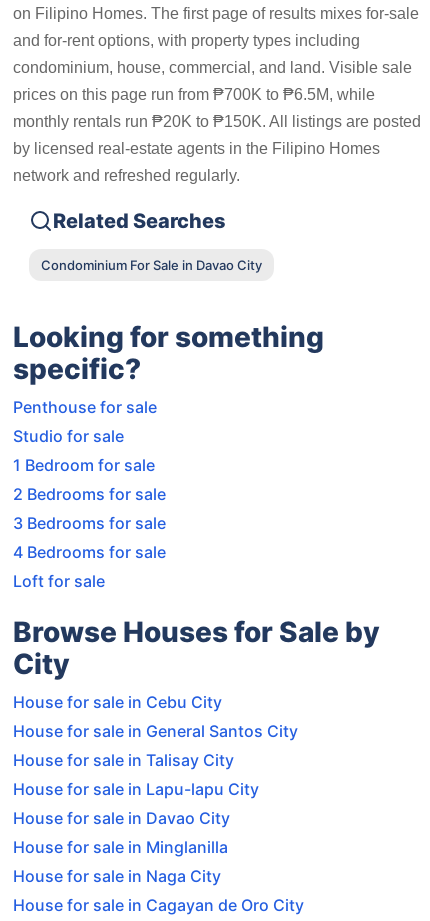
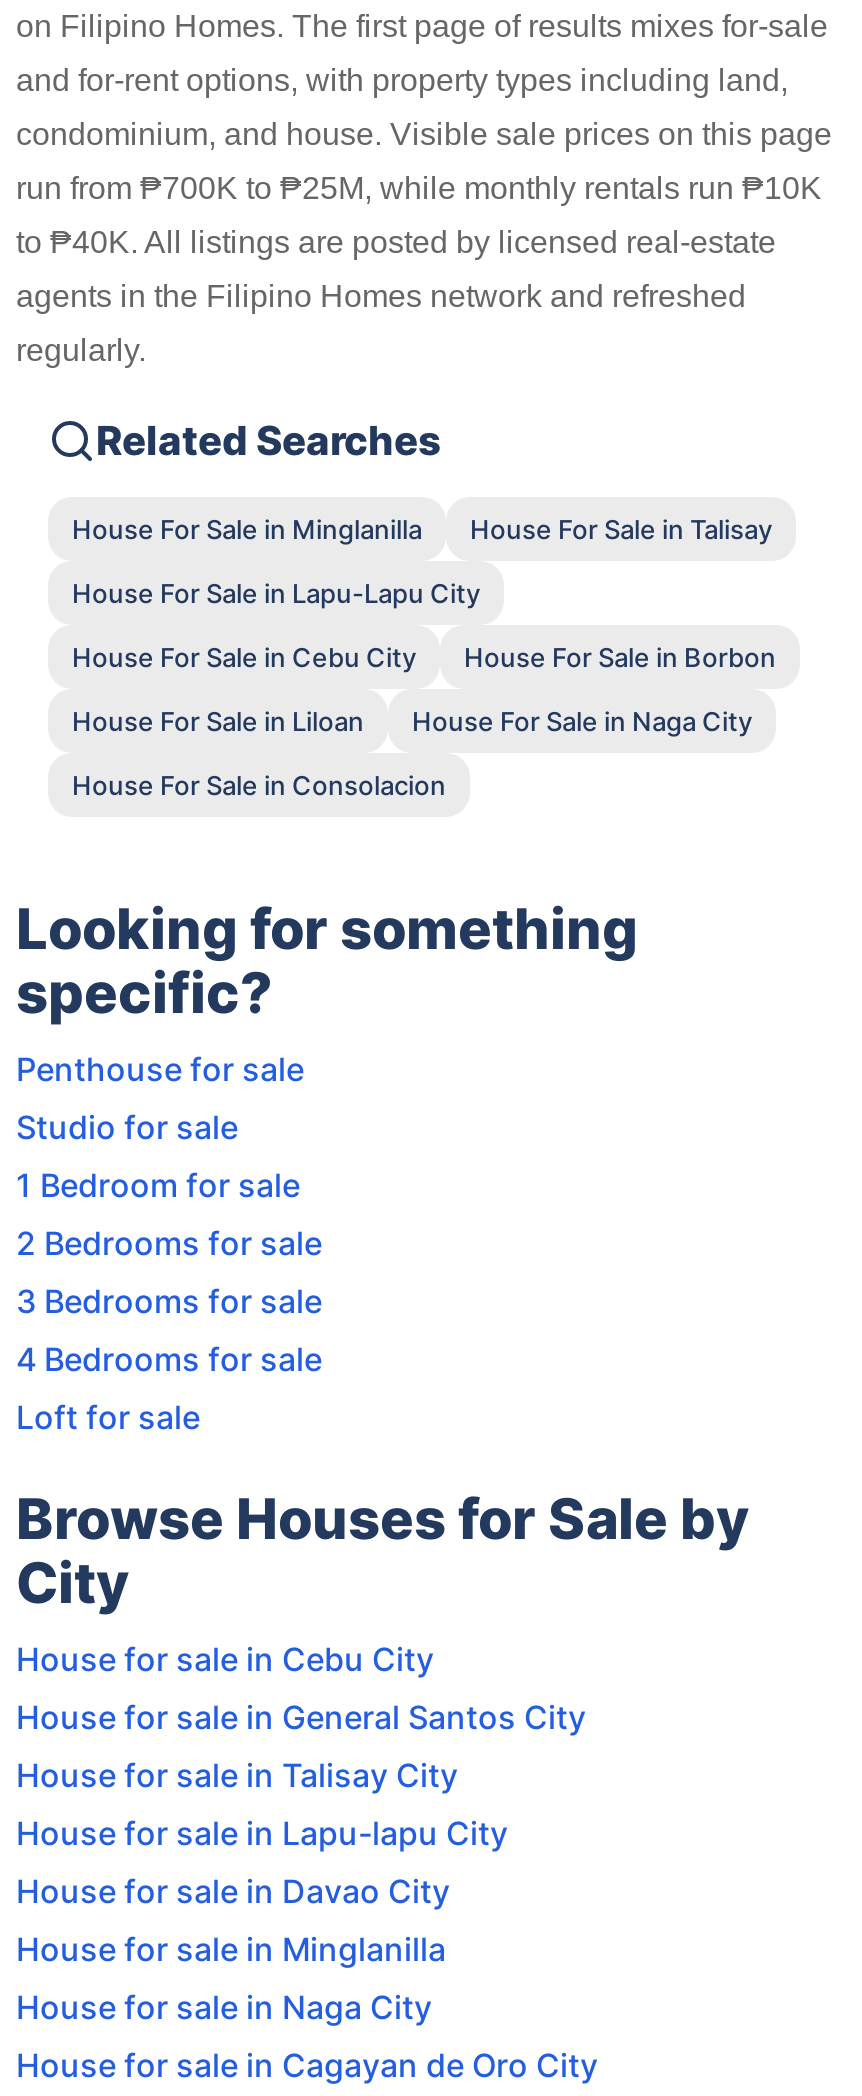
[13,32,360,49] and for-rent options, with property types including -> [16,63,788,97] and for-rent options, with property types including land,
[13,59,412,76] condominium, house, commercial, and land. Visible sale -> [16,117,832,151] condominium, and house. Visible sale prices on this page
[13,86,375,103] prices on this page run from ₱700K to ₱6.5M, while -> [16,171,822,205] run from ₱700K to ₱25M, while monthly rentals run ₱10K
[13,113,421,130] monthly rentals run ₱20K to ₱150K. All listings are posted -> [16,225,776,259] to ₱40K. All listings are posted by licensed real-estate
[13,140,380,157] by licensed real-estate agents in the Filipino Homes -> [16,279,746,313] agents in the Filipino Homes network and refreshed
[13,167,240,184] network and refreshed regularly. -> [16,333,146,367] regularly.
[41,256,262,272] Condominium For Sale in Davao City -> [72,512,776,800] House For Sale in Minglanilla | House For Sale in Talisay | House For Sale in Lapu-Lapu City | House For Sale in Cebu City | House For Sale in Borbon | House For Sale in Liloan | House For Sale in Naga City | House For Sale in Consolacion

